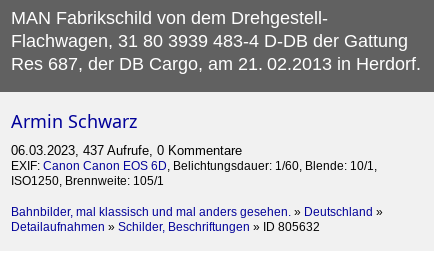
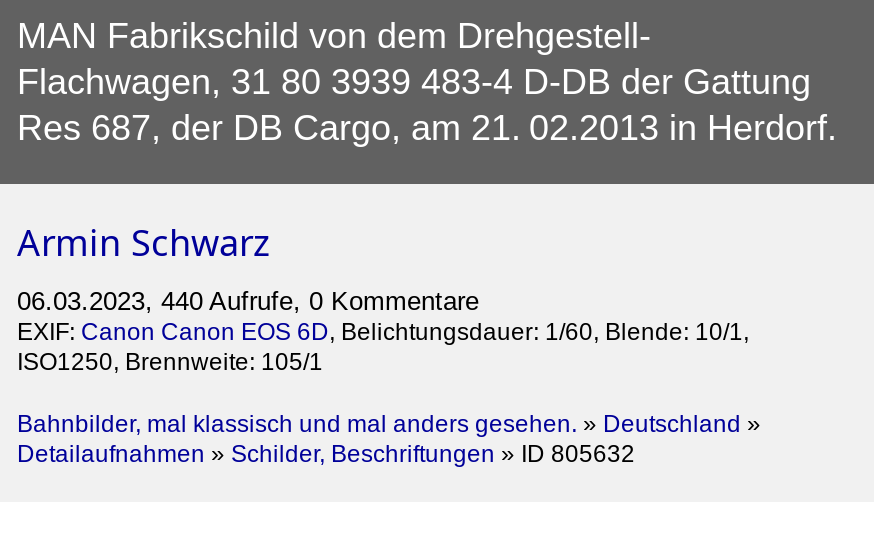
[11,143,242,158] 06.03.2023, 437 Aufrufe, 0 Kommentare -> [17,287,479,317] 06.03.2023, 440 Aufrufe, 0 Kommentare

